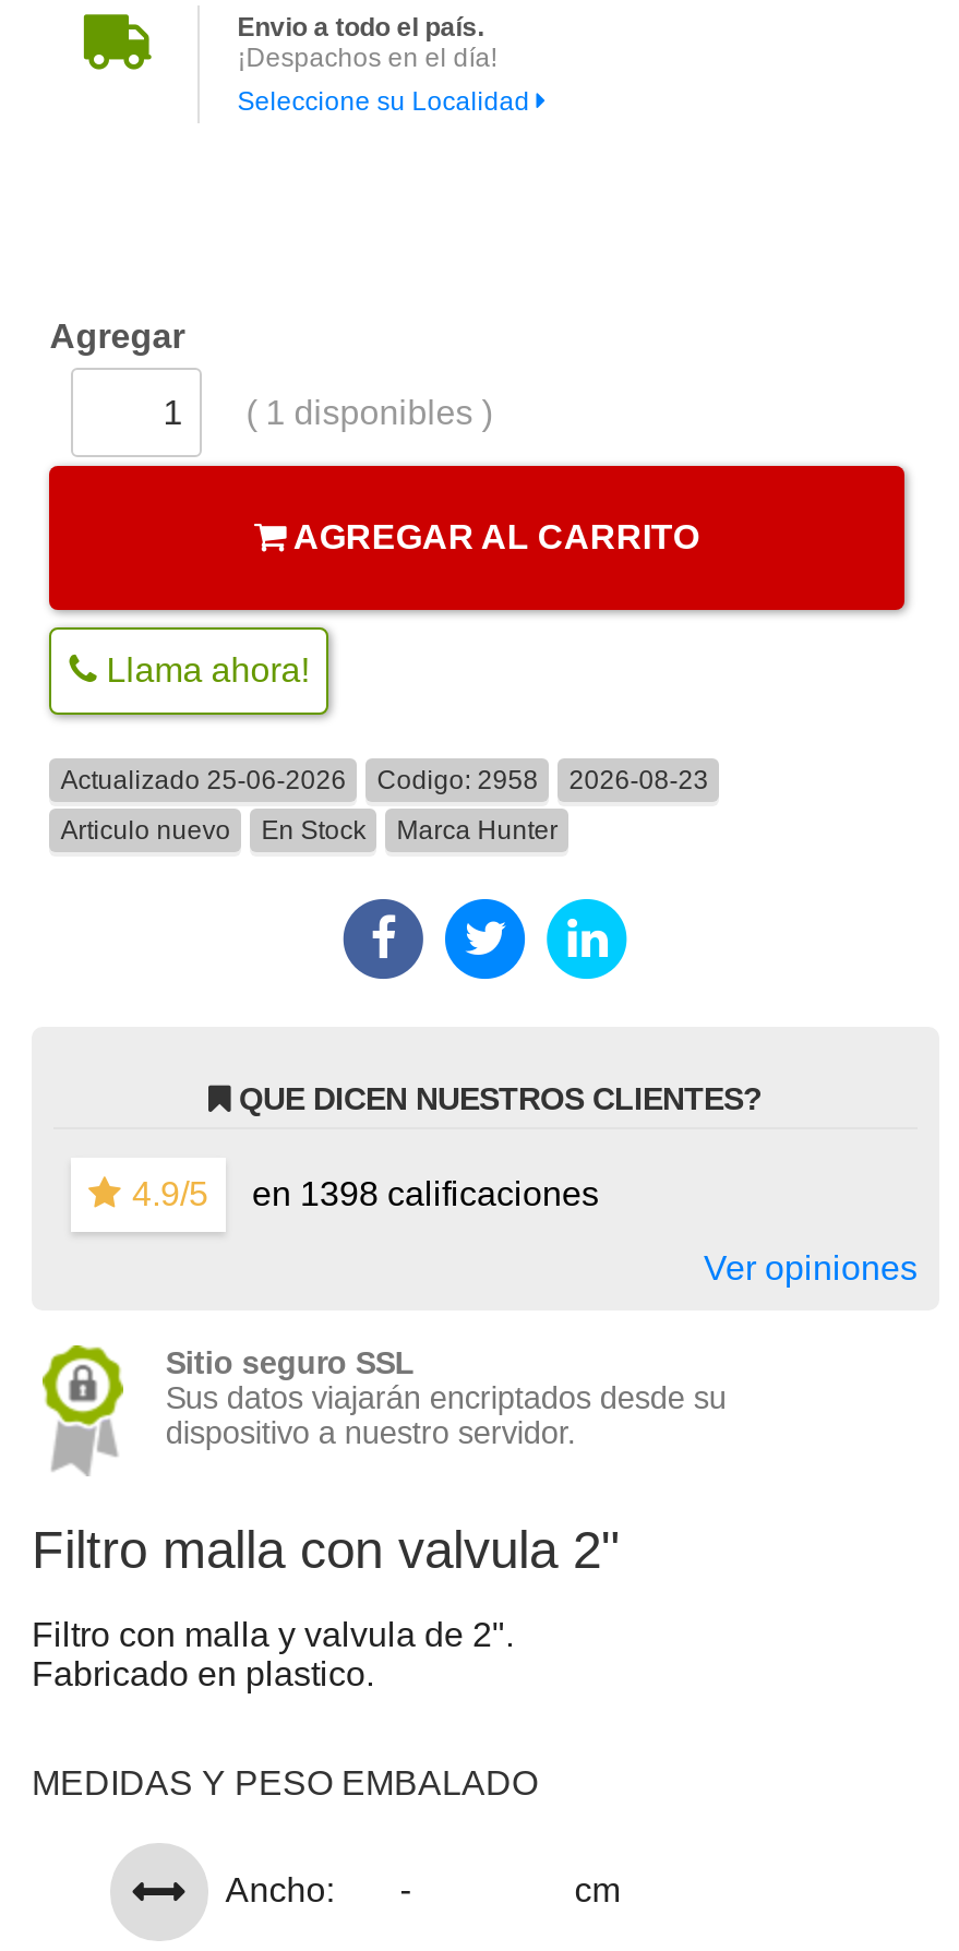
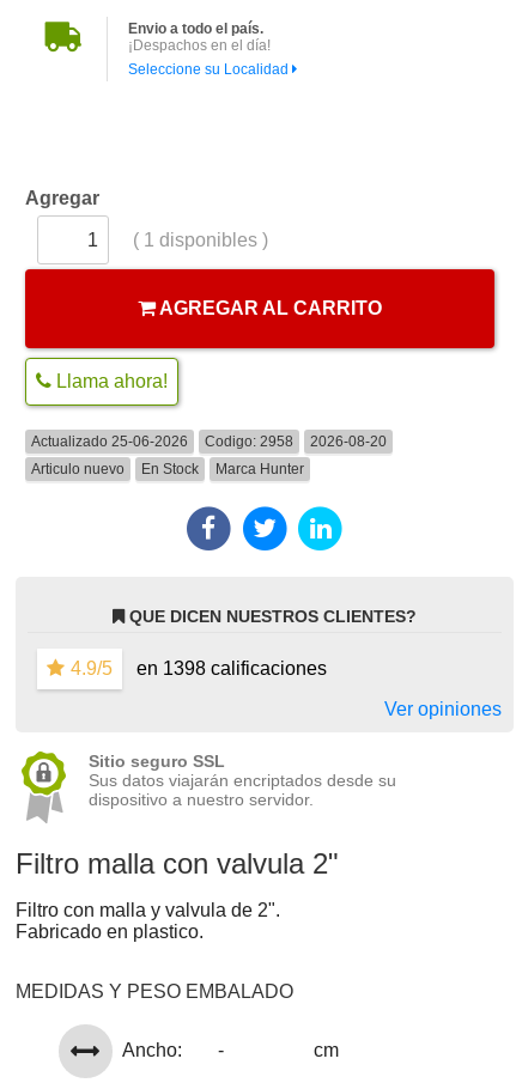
[60,765,709,795] Actualizado 25-06-2026 Codigo: 2958 2026-08-23 -> [31,433,387,450] Actualizado 25-06-2026 Codigo: 2958 2026-08-20

